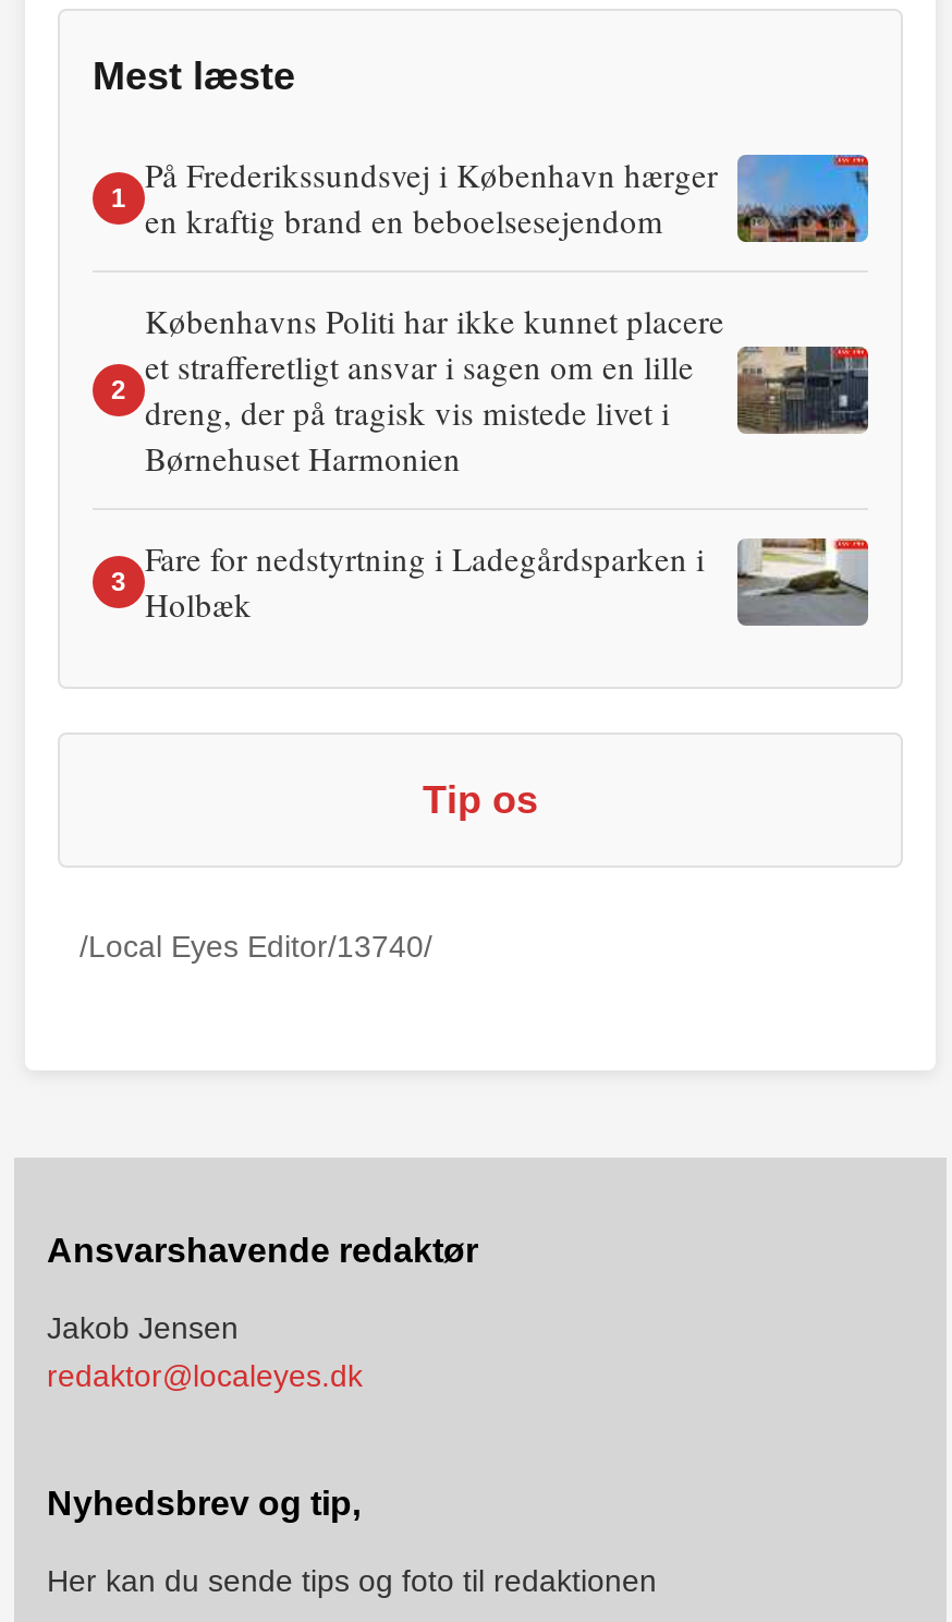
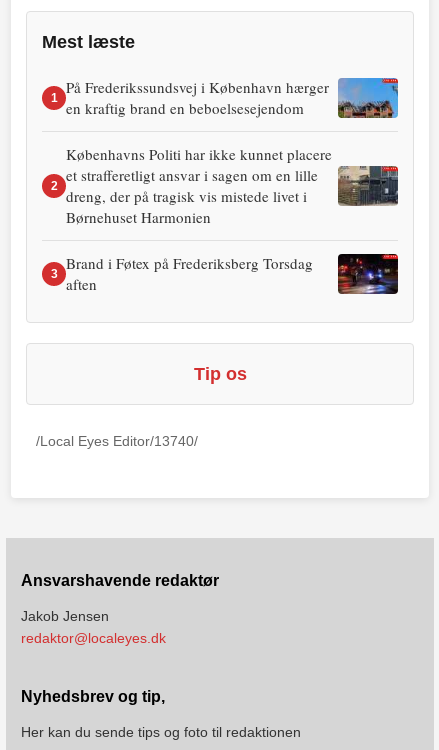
[145,536,870,628] [image] | Fare for nedstyrtning i Ladegårdsparken i | Holbæk -> [66,253,399,295] [image] | Brand i Føtex på Frederiksberg Torsdag | aften

